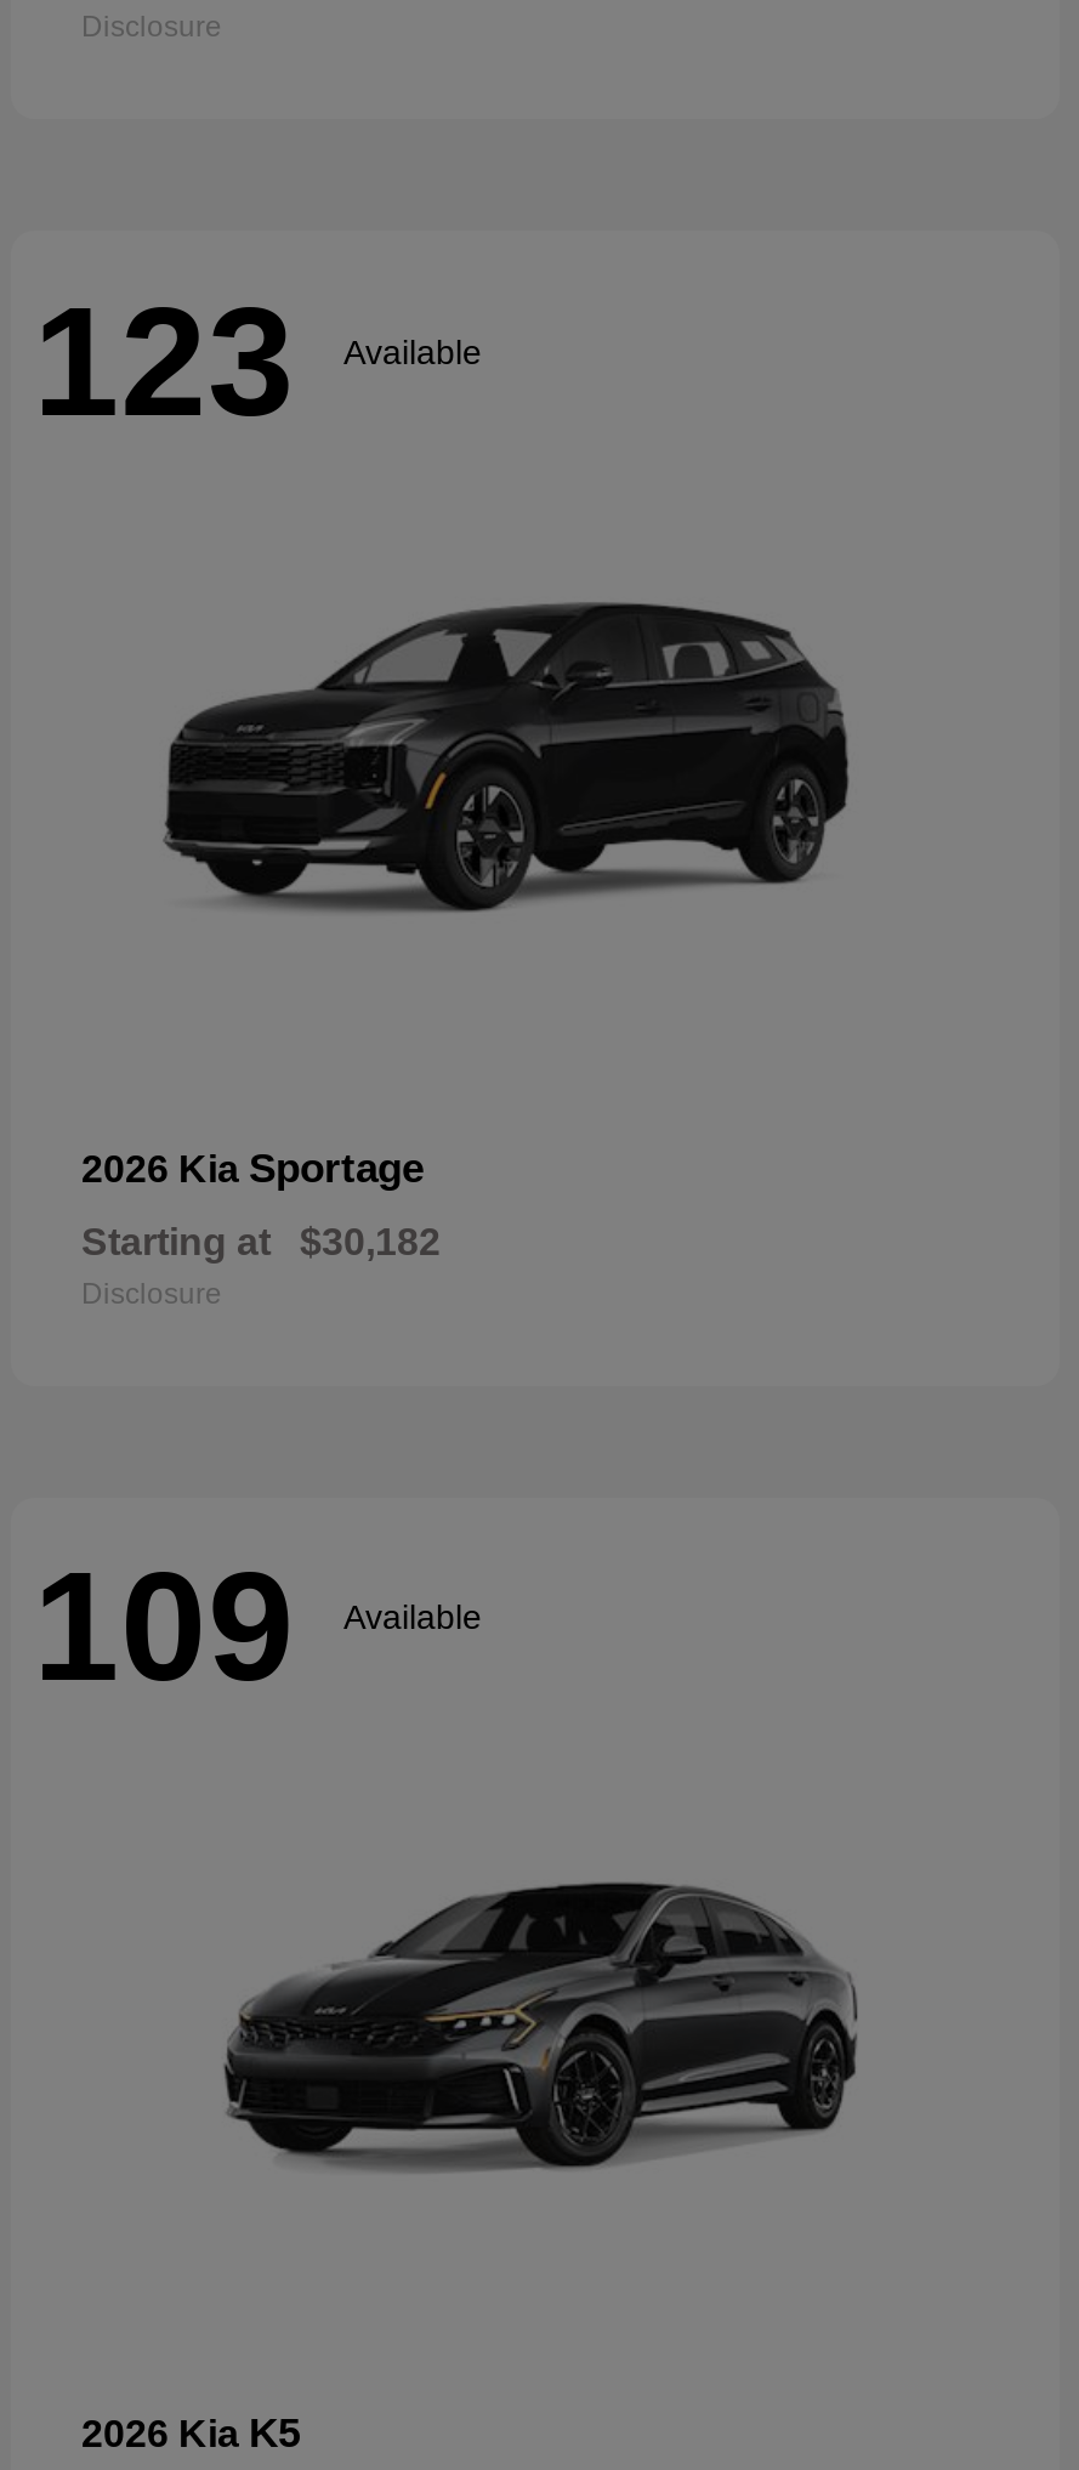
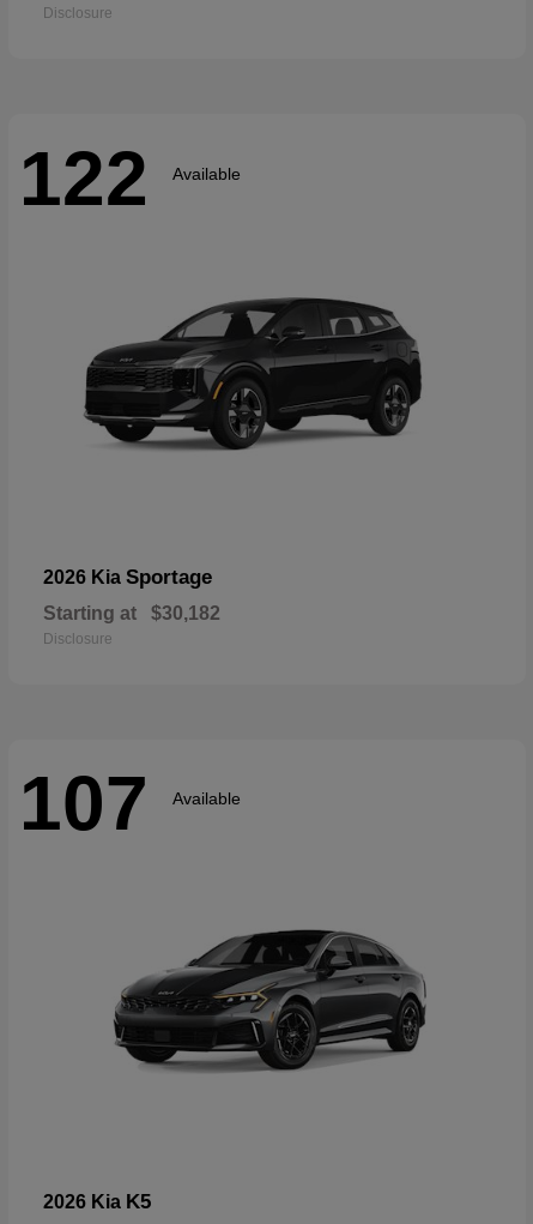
[33,274,482,449] 123 Available -> [19,135,241,222] 122 Available
[33,1540,482,1714] 109 Available -> [19,760,241,847] 107 Available

